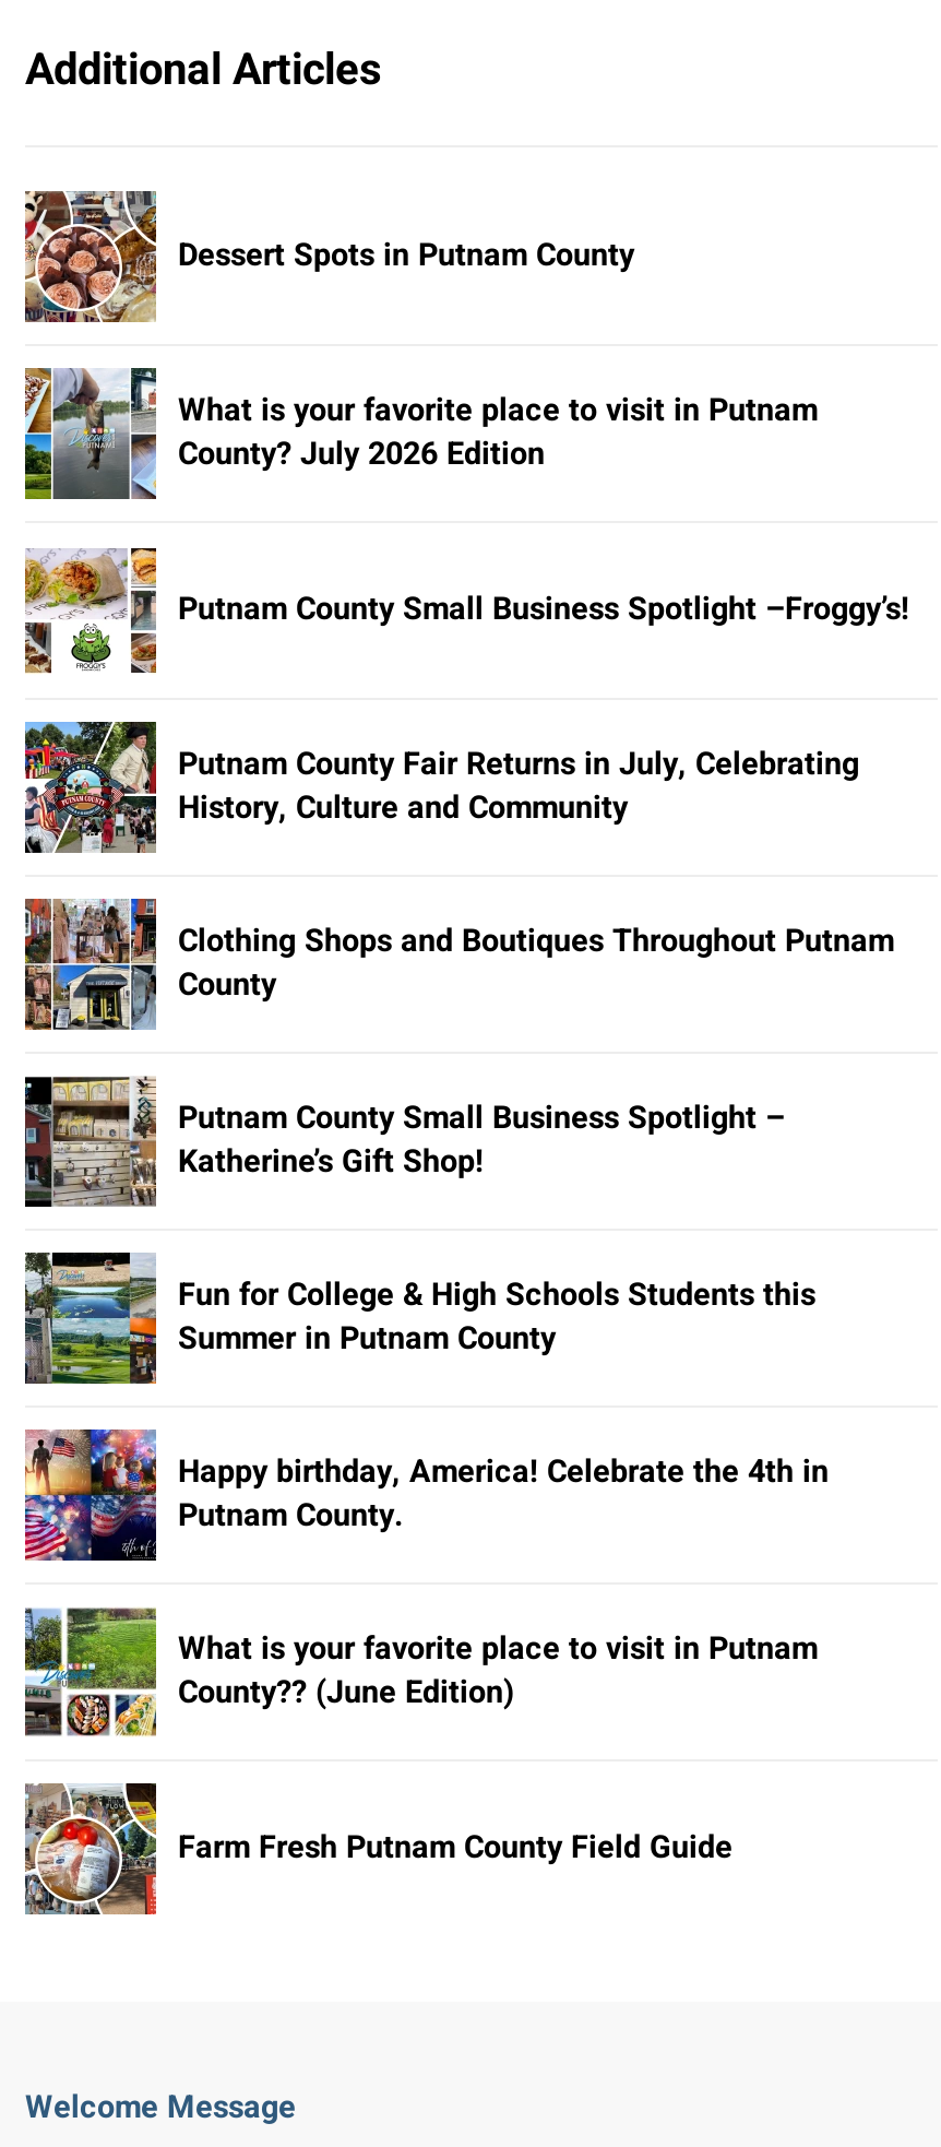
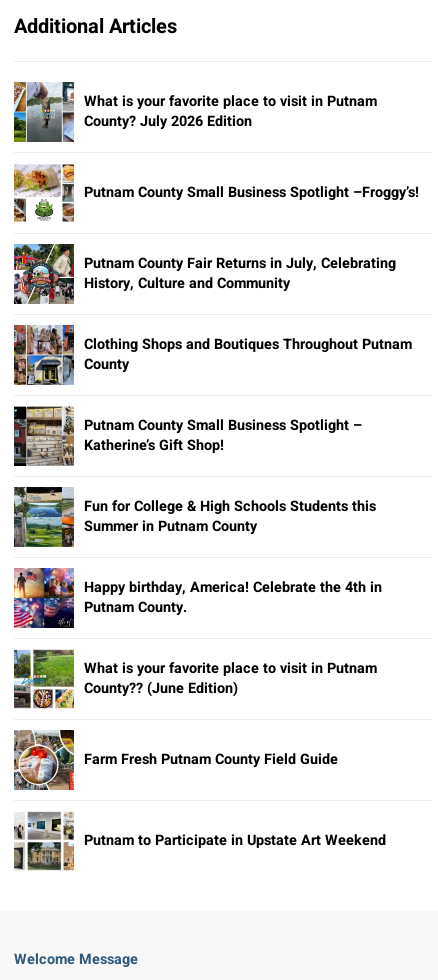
[23,189,634,324] [image] | Dessert Spots in Putnam County -> none
moved [21,364,909,1871] -> [12,80,419,770]: [image] | What is your favorite place to visit in Putnam | County? July 2026 Edition | ... | County?? (June Edition) | Farm Fresh Putnam County Field Guide
none -> [14,811,386,871] [image] | Putnam to Participate in Upstate Art Weekend

